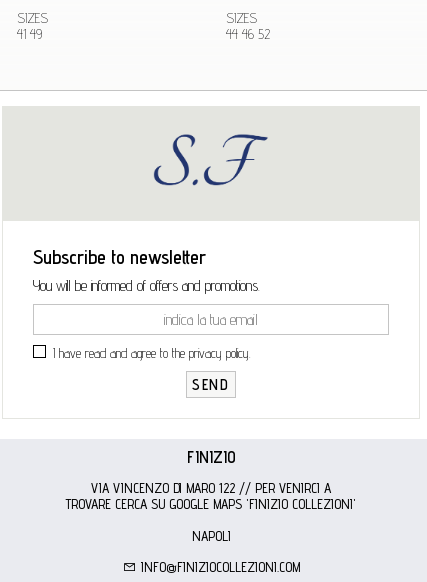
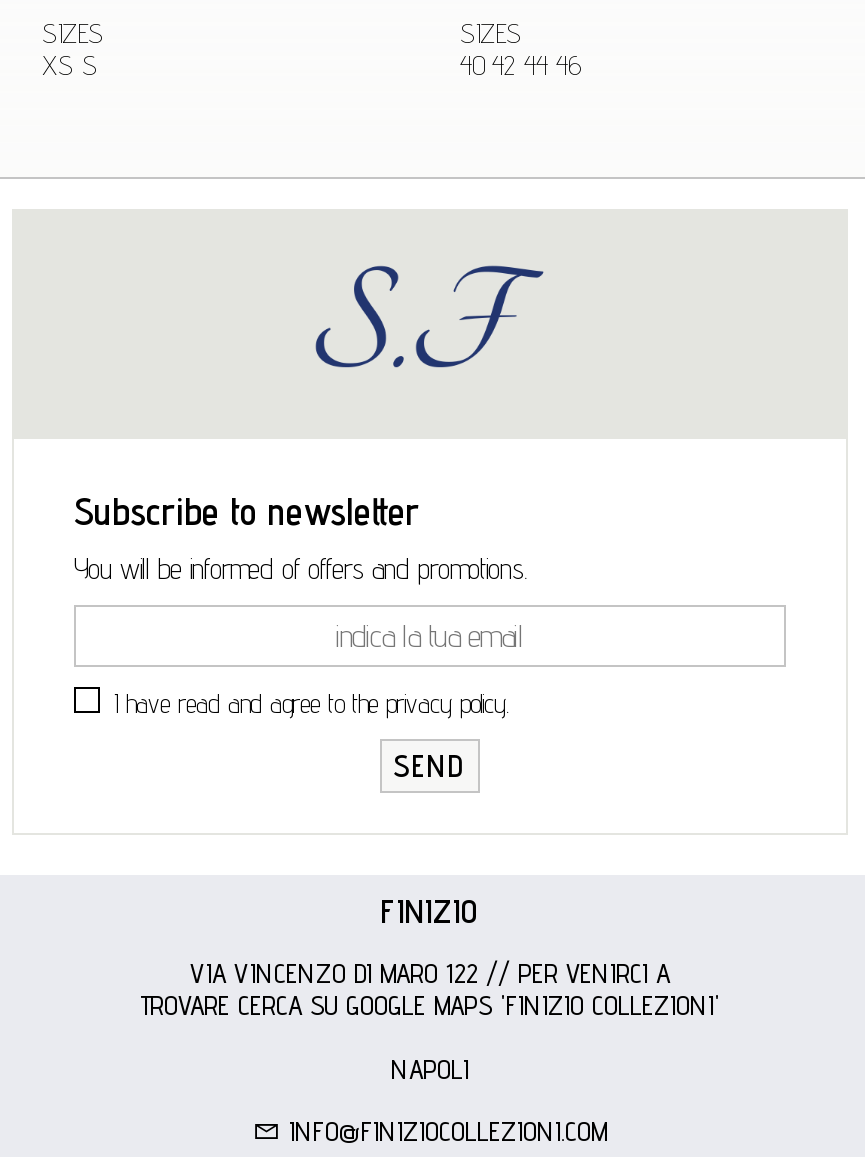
[17,26,42,42] 41 49 -> [42,50,98,82] XS S
[226,26,270,42] 44 46 52 -> [460,50,580,82] 40 42 44 46

